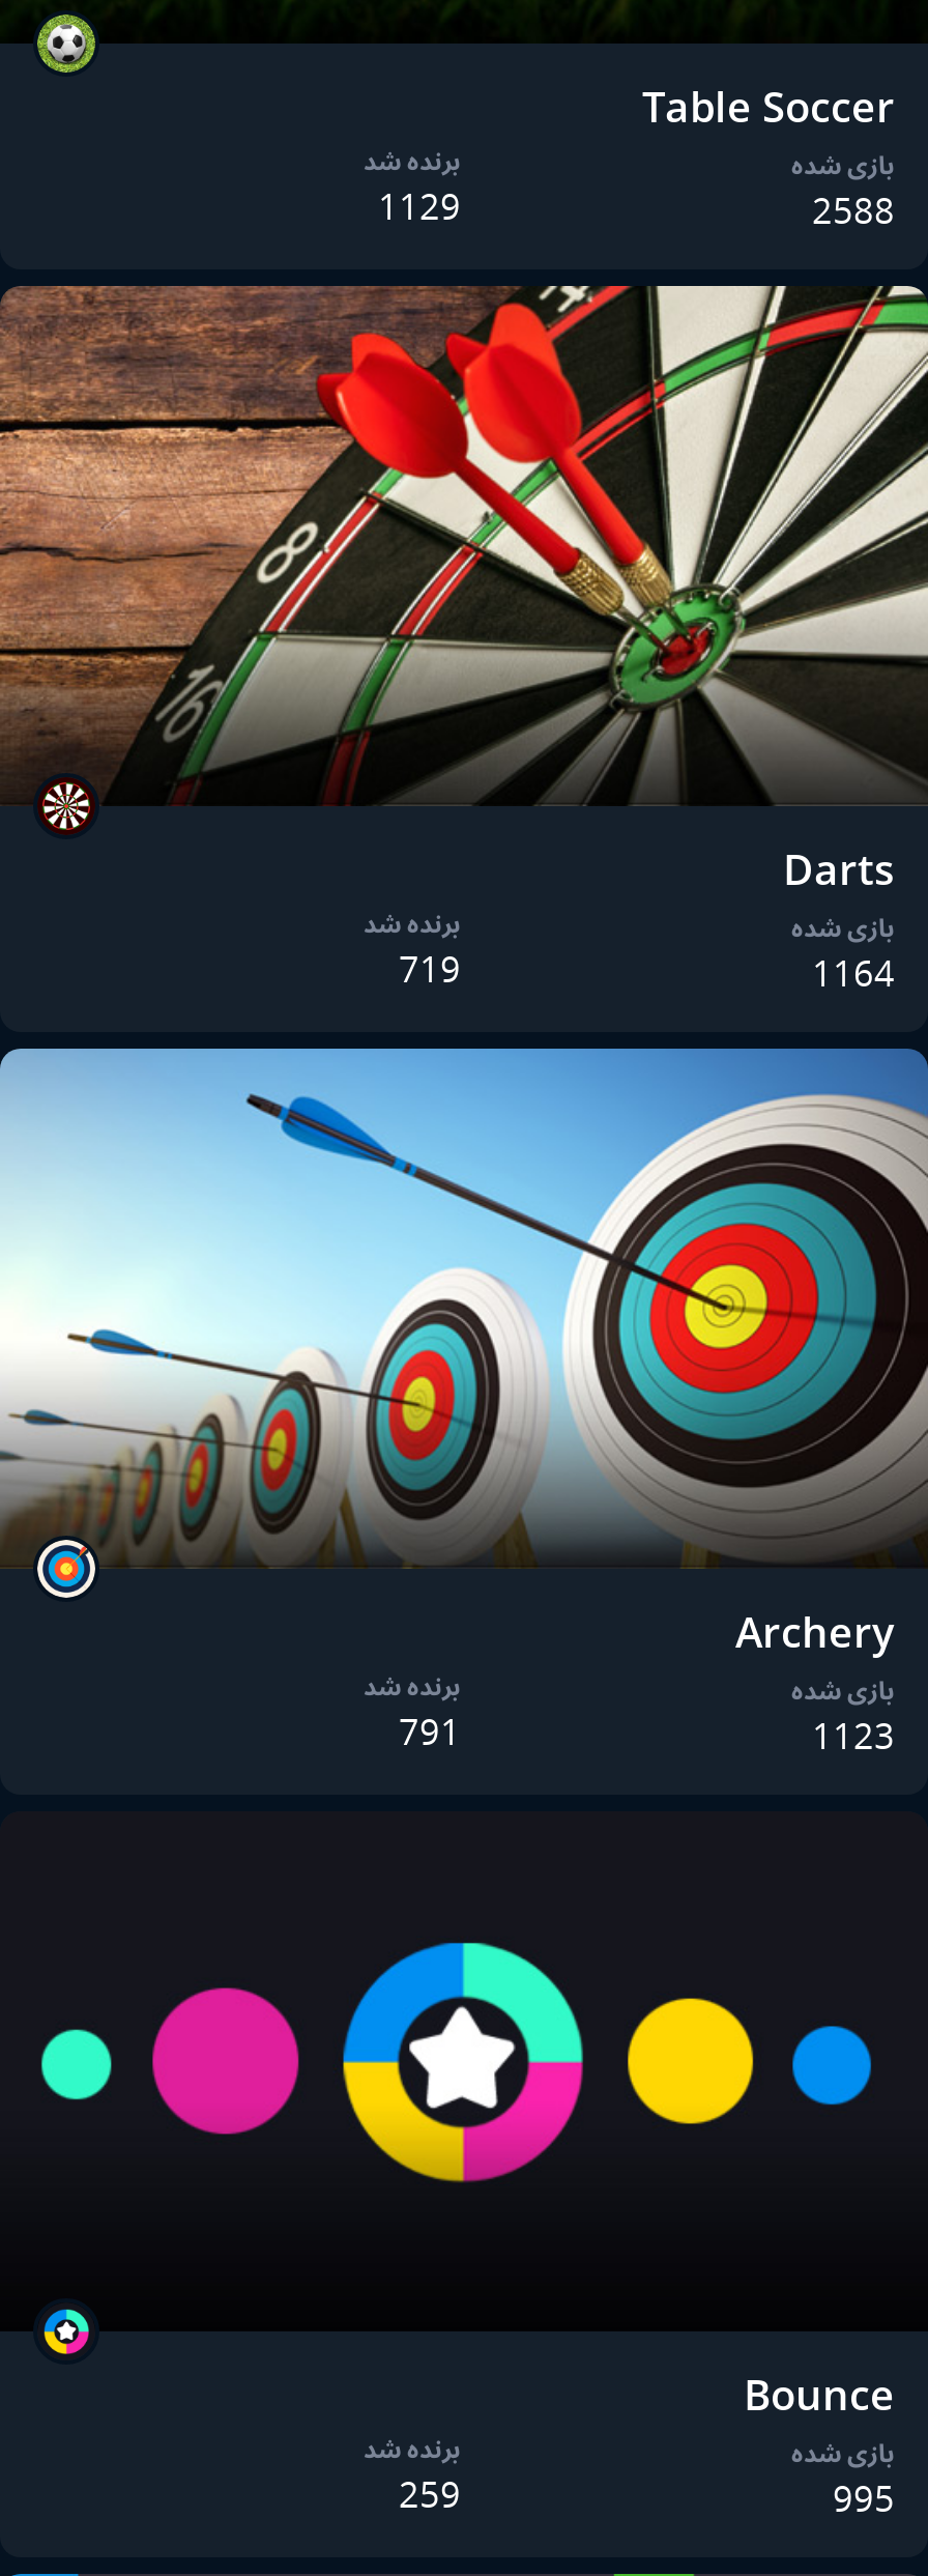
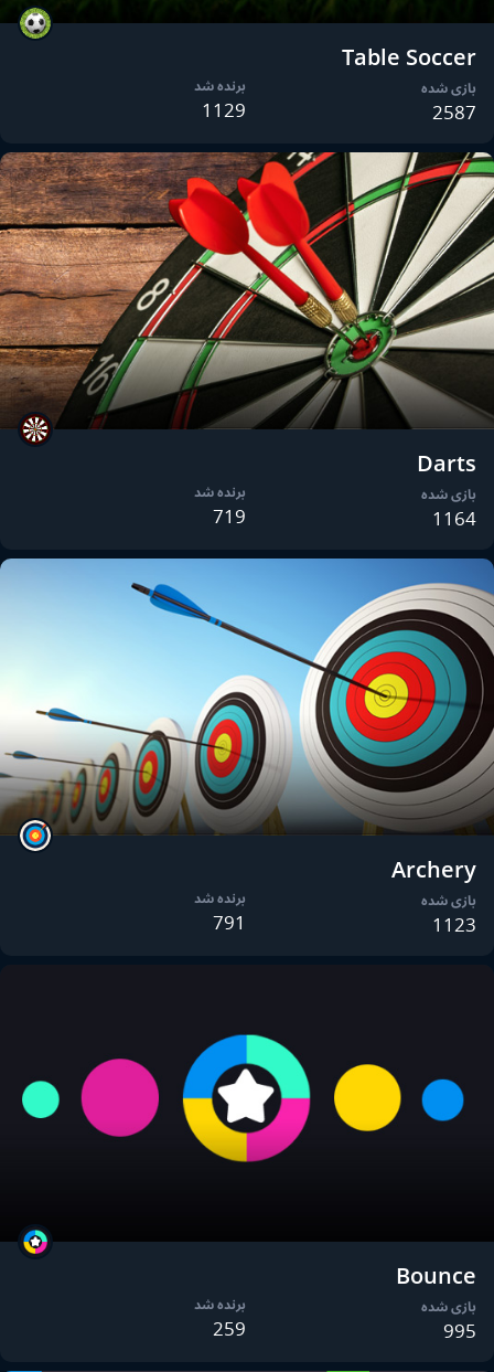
[812,186,895,234] 2588 -> [432,99,476,125] 2587

